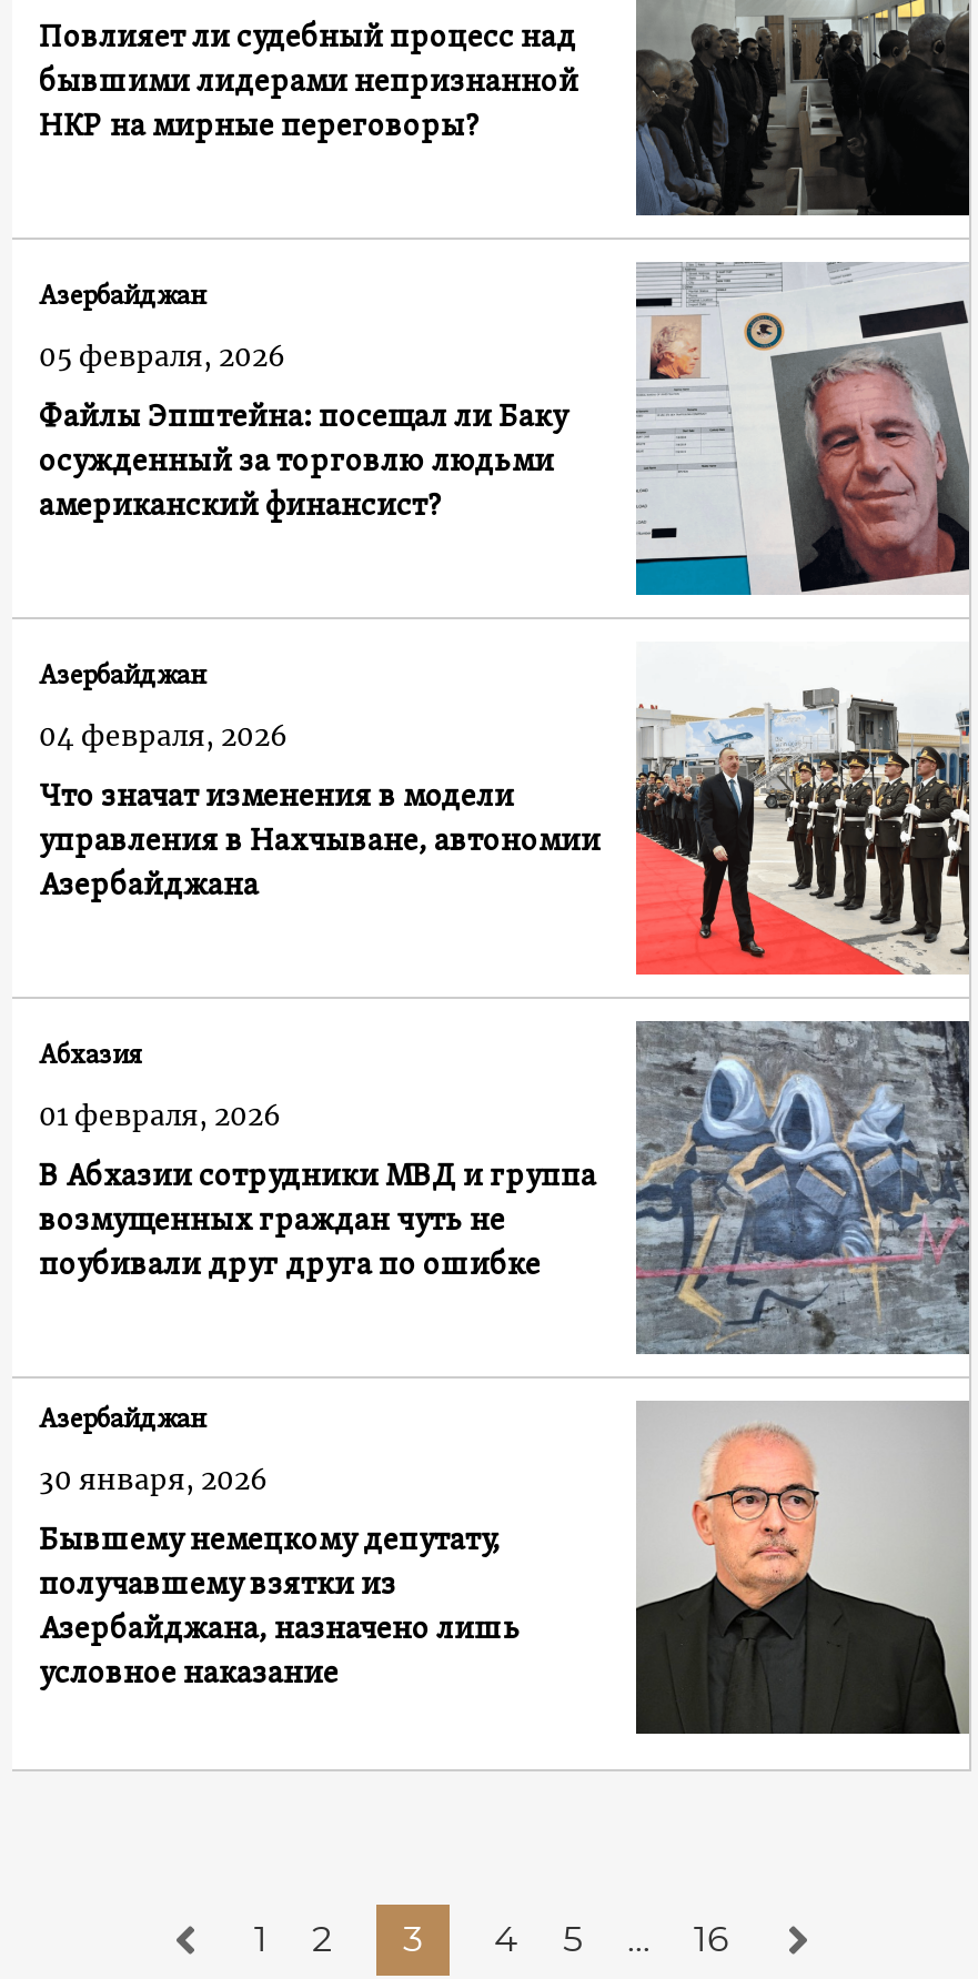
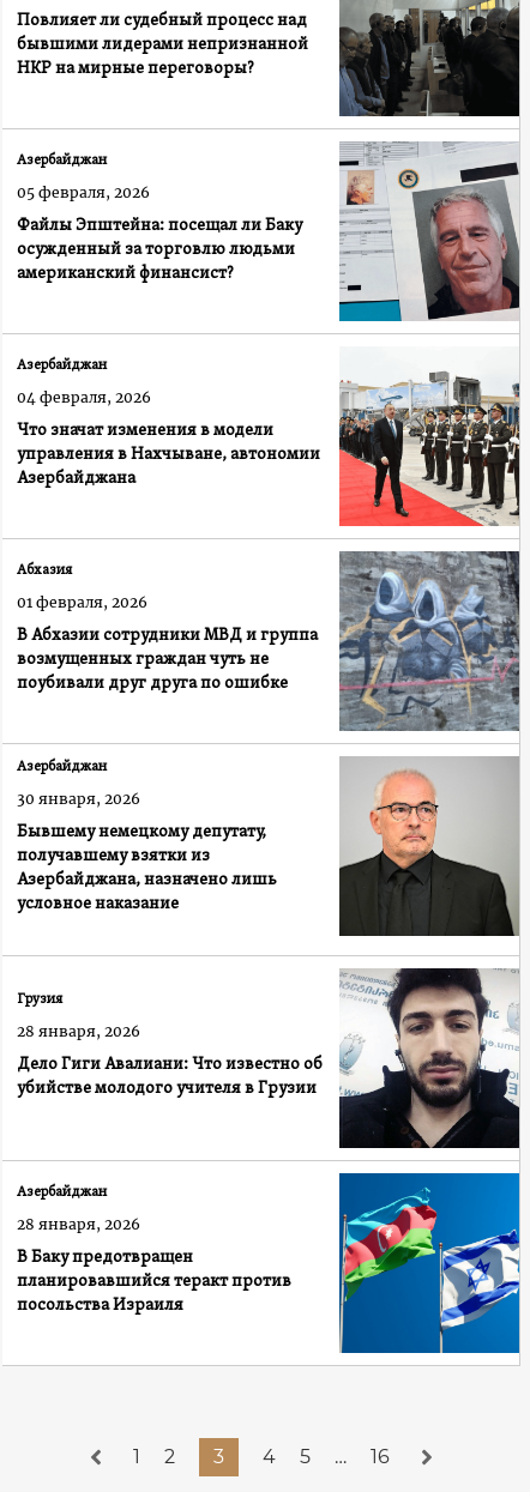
none -> [17,967,520,1149] [image] | Дело Гиги Авалиани: Что известно об | убийстве молодого учителя в Грузии
none -> [17,989,140,1040] Грузия | 28 января, 2026
none -> [17,1172,520,1354] [image] | В Баку предотвращен | планировавшийся теракт против | посольства Израиля
none -> [17,1182,140,1233] Азербайджан | 28 января, 2026

